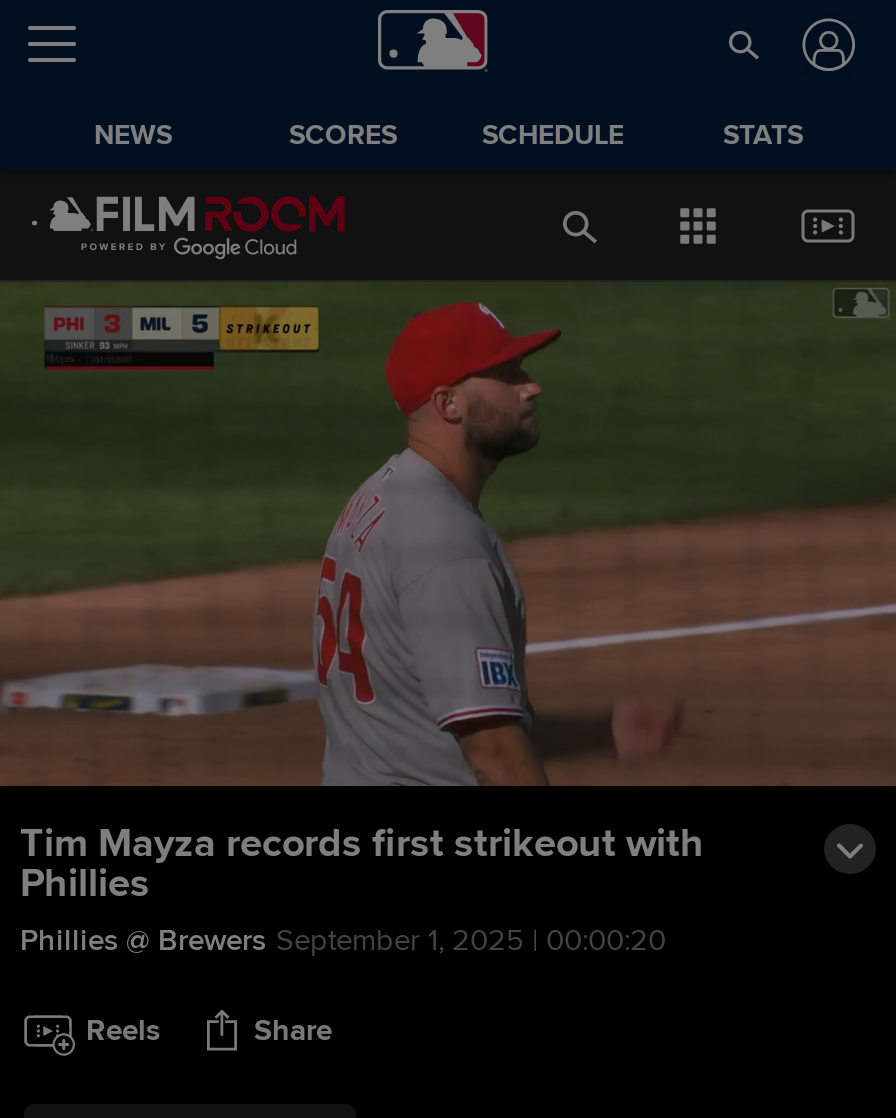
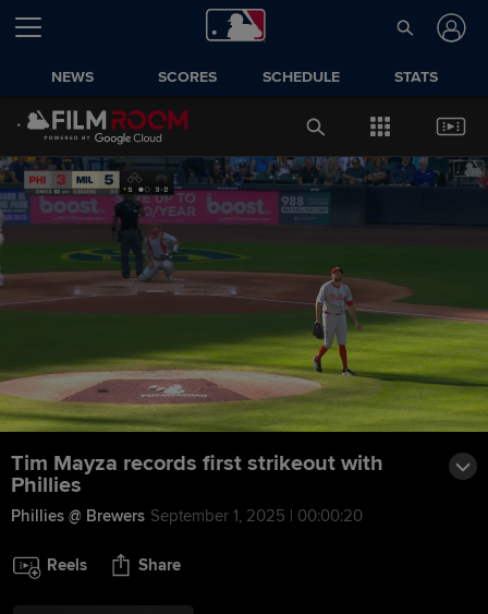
[6,282,890,788] [image] -> [3,156,485,433] [image]

